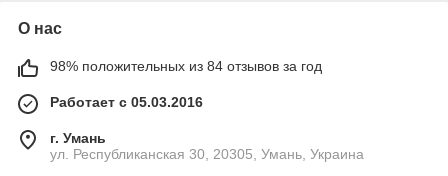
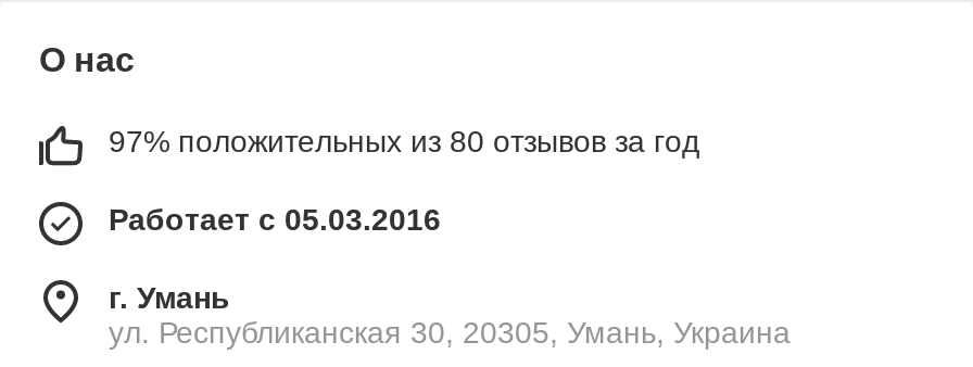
[50,58,322,74] 98% положительных из 84 отзывов за год -> [109,123,699,158] 97% положительных из 80 отзывов за год

